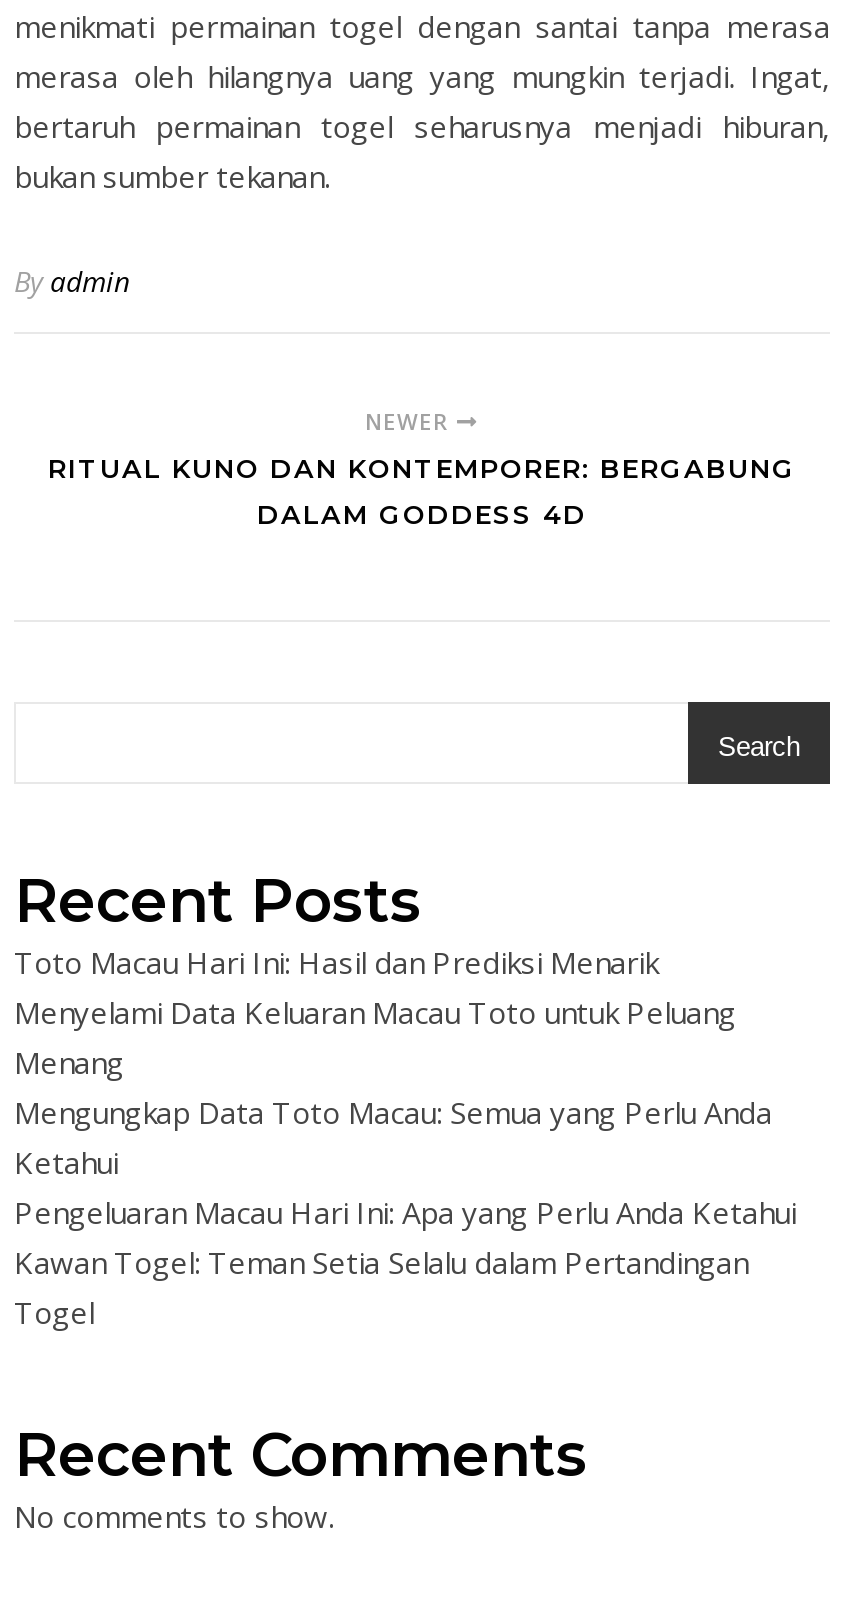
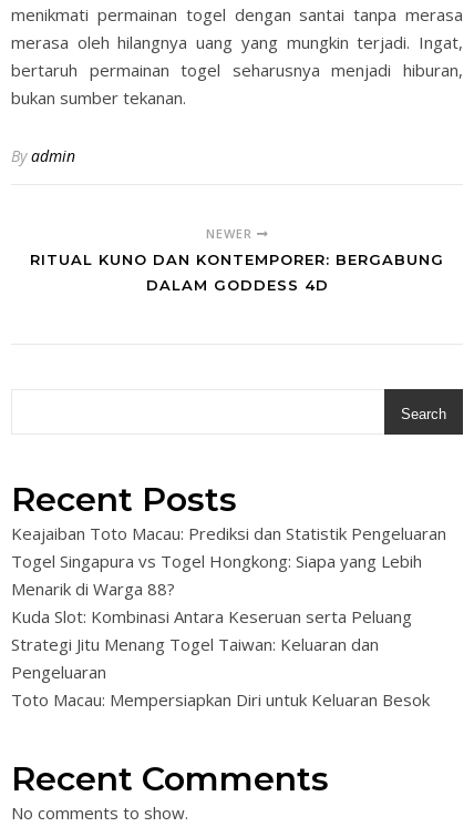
[14,942,796,1332] Toto Macau Hari Ini: Hasil dan Prediksi Menarik | Menyelami Data Keluaran Macau Toto untuk Peluang | Menang | Mengungkap Data Toto Macau: Semua yang Perlu Anda | Ketahui | Pengeluaran Macau Hari Ini: Apa yang Perlu Anda Ketahui | Kawan Togel: Teman Setia Selalu dalam Pertandingan | Togel -> [11,522,446,711] Keajaiban Toto Macau: Prediksi dan Statistik Pengeluaran | Togel Singapura vs Togel Hongkong: Siapa yang Lebih | Menarik di Warga 88? | Kuda Slot: Kombinasi Antara Keseruan serta Peluang | Strategi Jitu Menang Togel Taiwan: Keluaran dan | Pengeluaran | Toto Macau: Mempersiapkan Diri untuk Keluaran Besok

